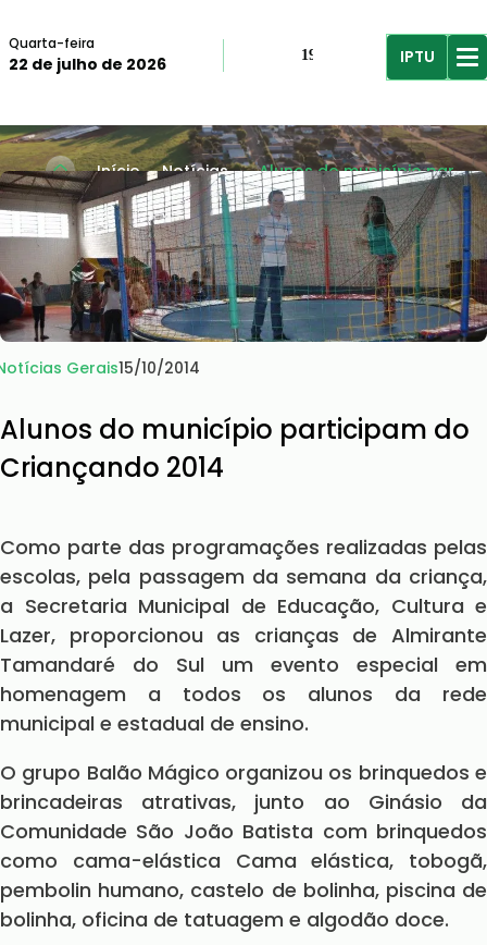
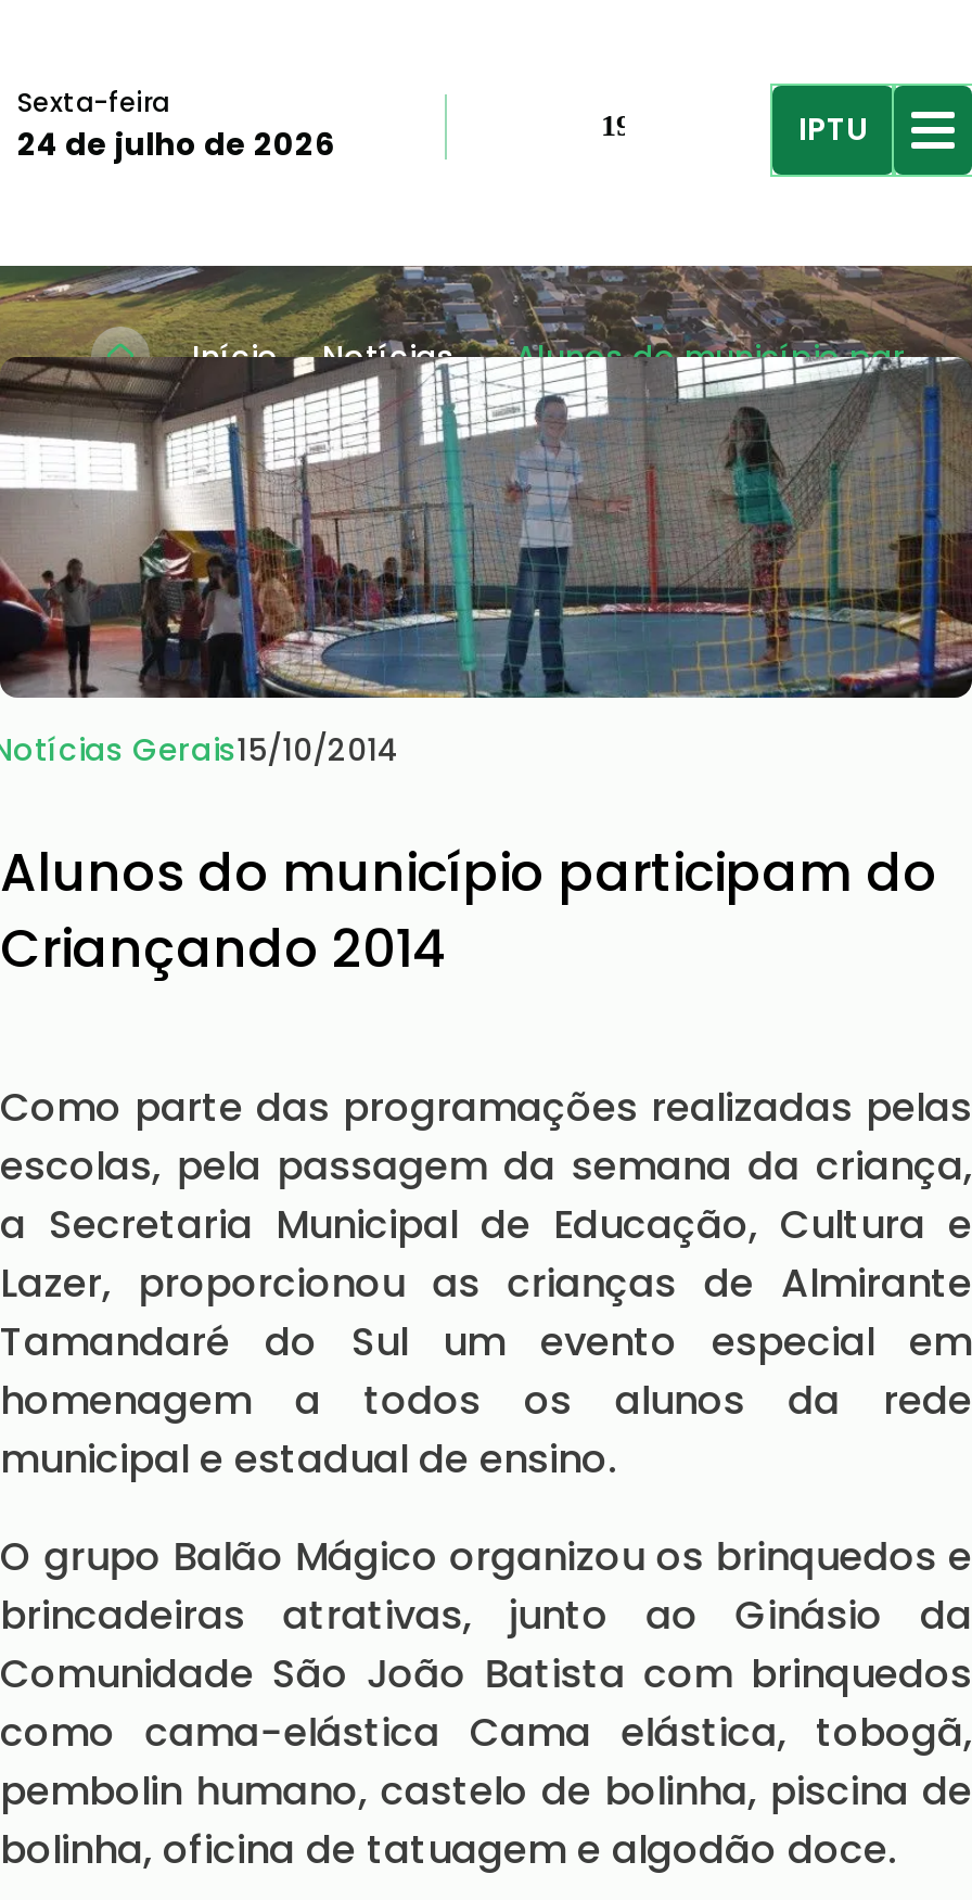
[9,34,166,75] Quarta-feira | 22 de julho de 2026 -> [17,84,334,166] Sexta-feira | 24 de julho de 2026

